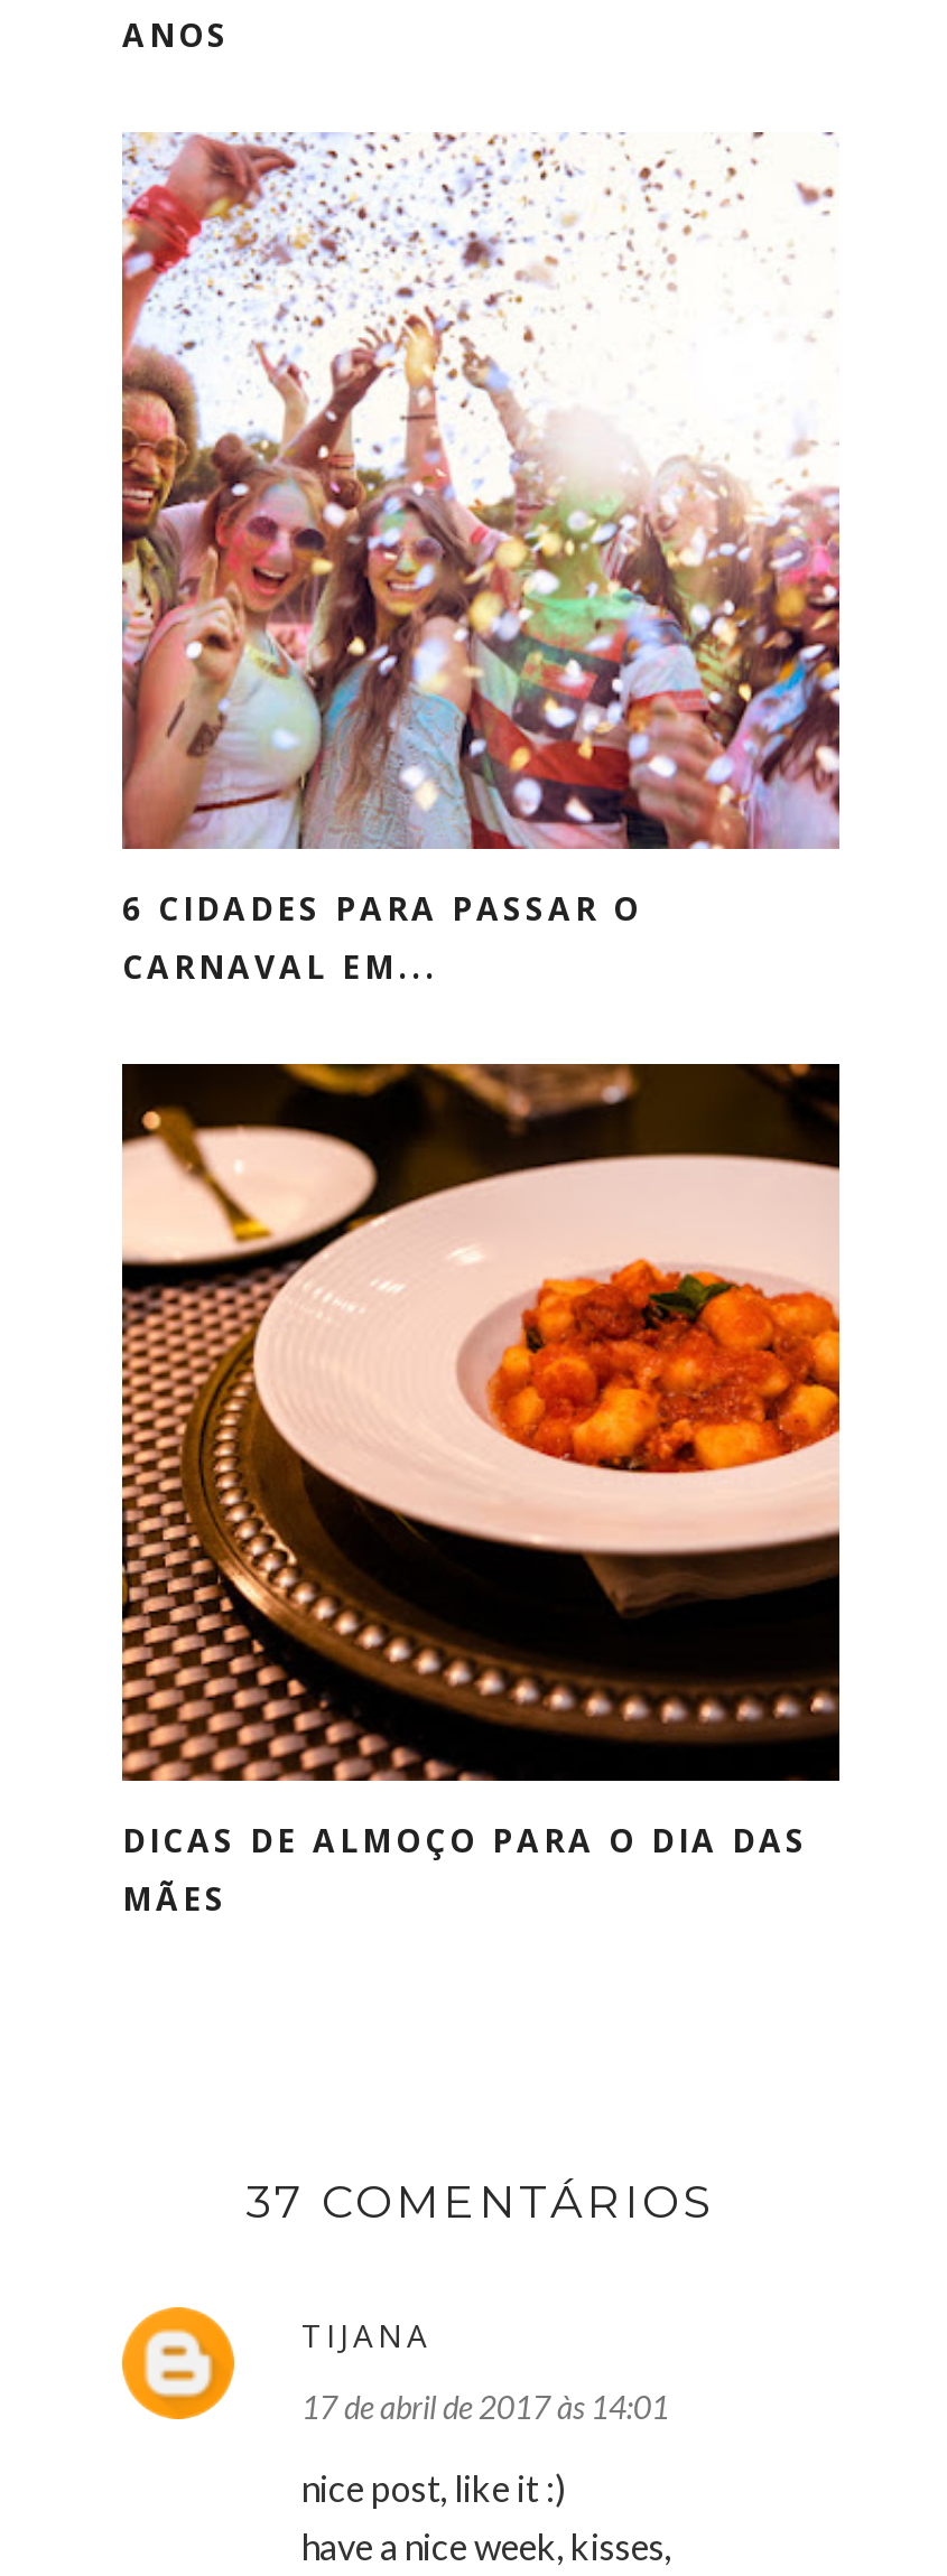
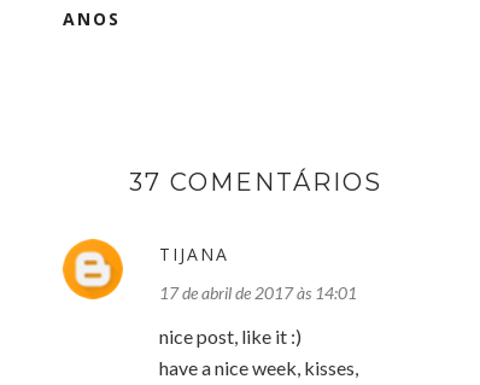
[120,130,842,987] [image] | 6 CIDADES PARA PASSAR O | CARNAVAL EM... -> none
[120,1062,842,1919] [image] | DICAS DE ALMOÇO PARA O DIA DAS | MÃES -> none

